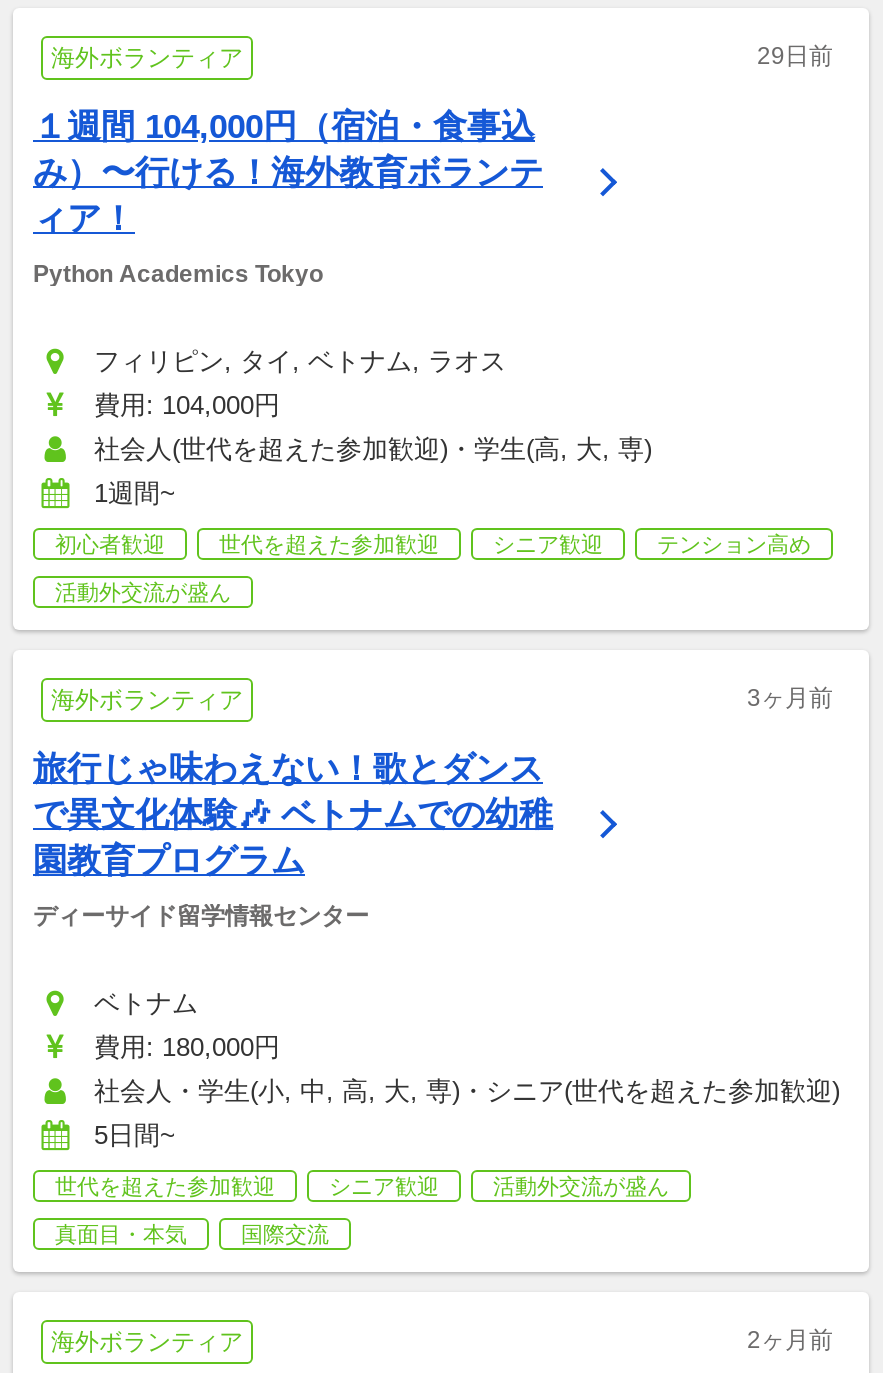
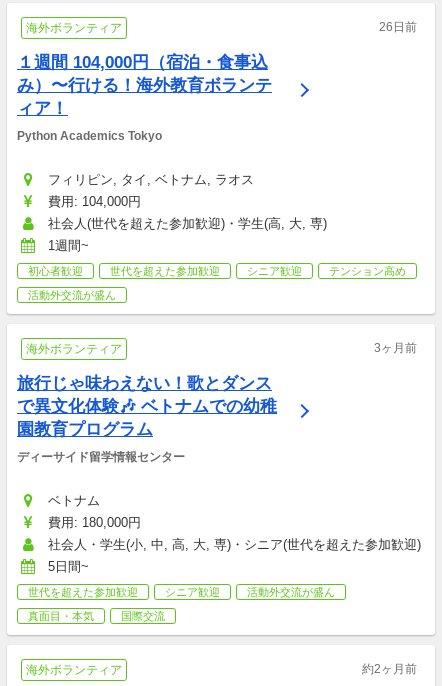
[757,41,833,69] 29日前 -> [379,19,417,33] 26日前
[747,1325,833,1353] 2ヶ月前 -> [362,661,417,675] 約2ヶ月前

